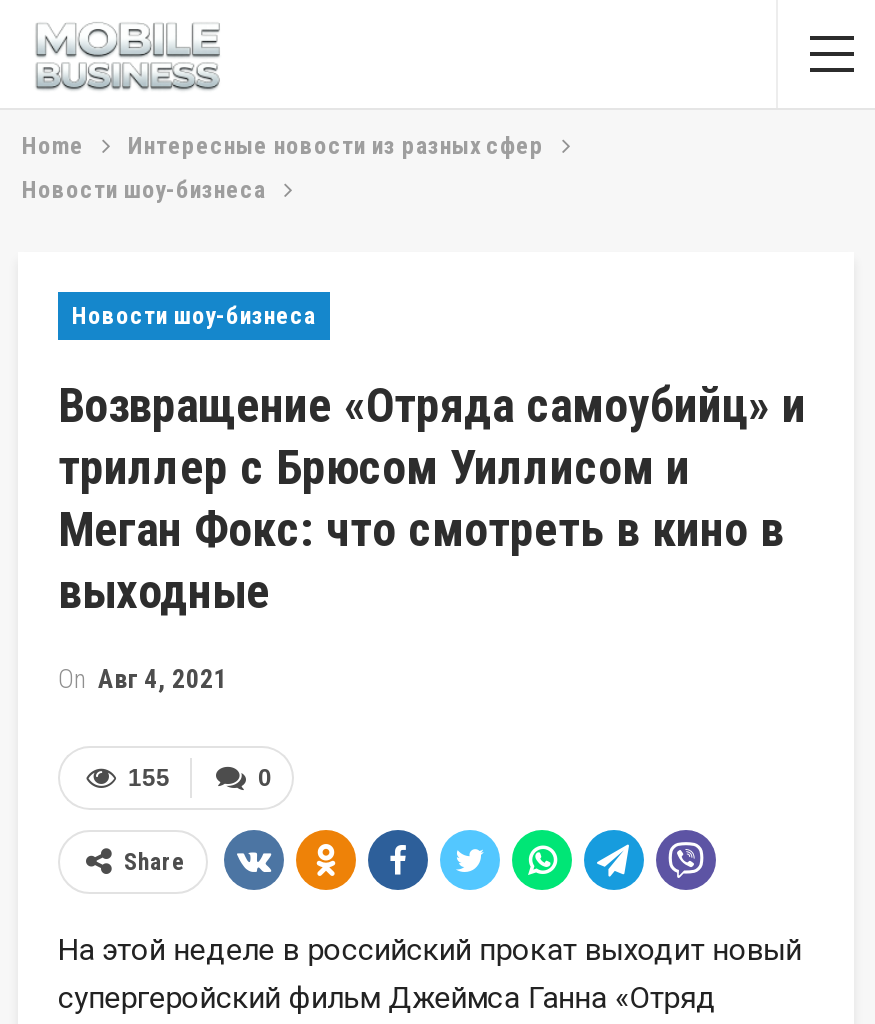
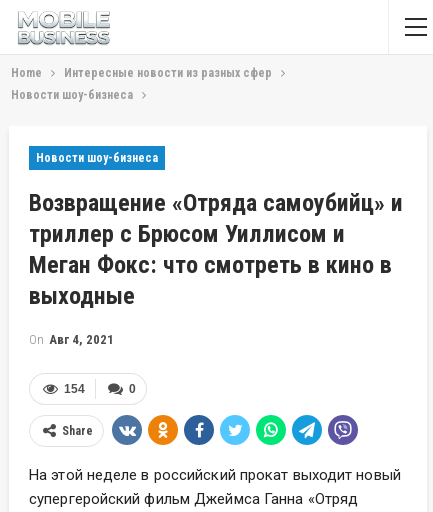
[128,764,170,792] 155 -> [64,382,85,396] 154

